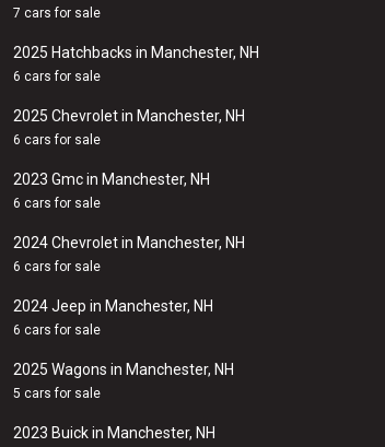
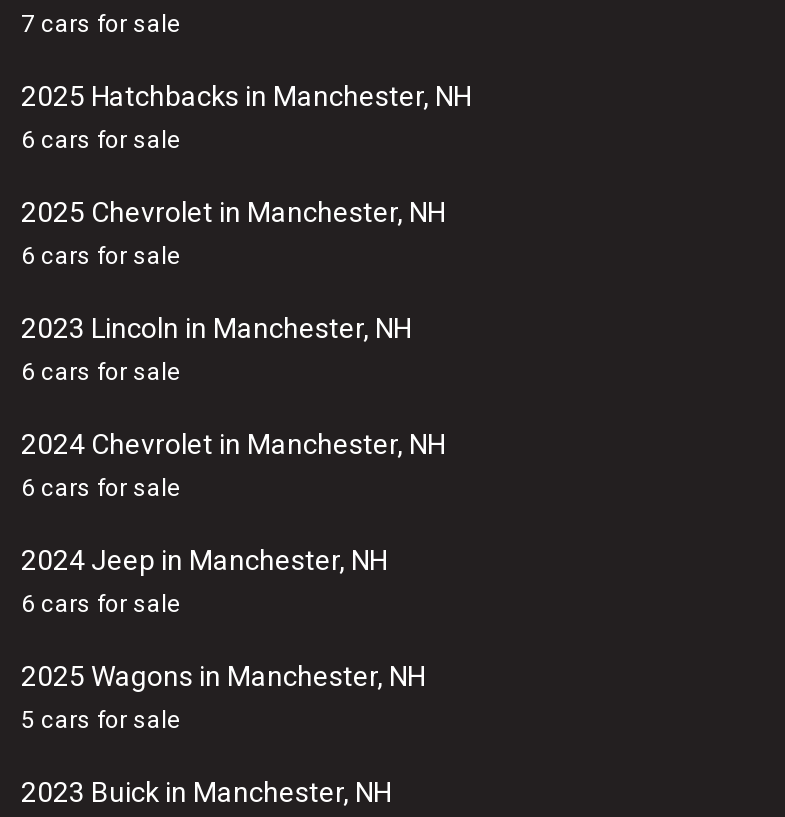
[13,170,210,188] 2023 Gmc in Manchester, NH -> [21,312,411,344] 2023 Lincoln in Manchester, NH

